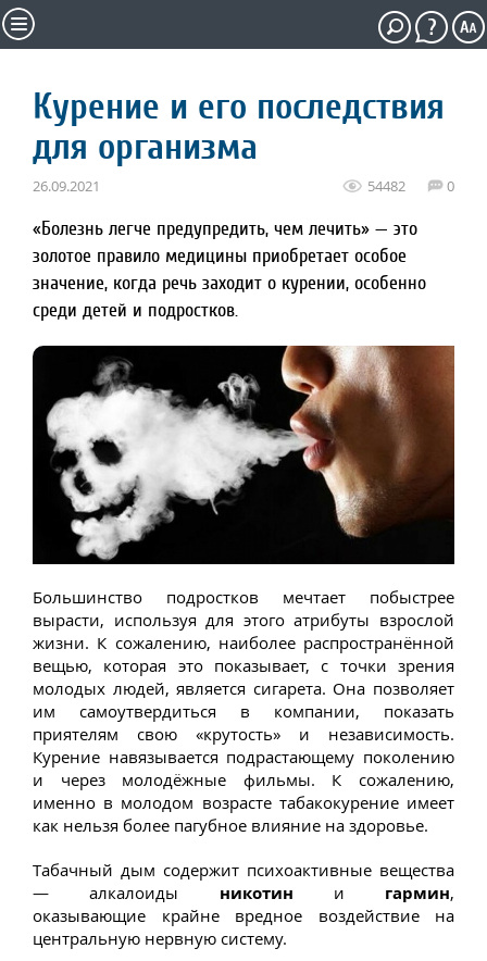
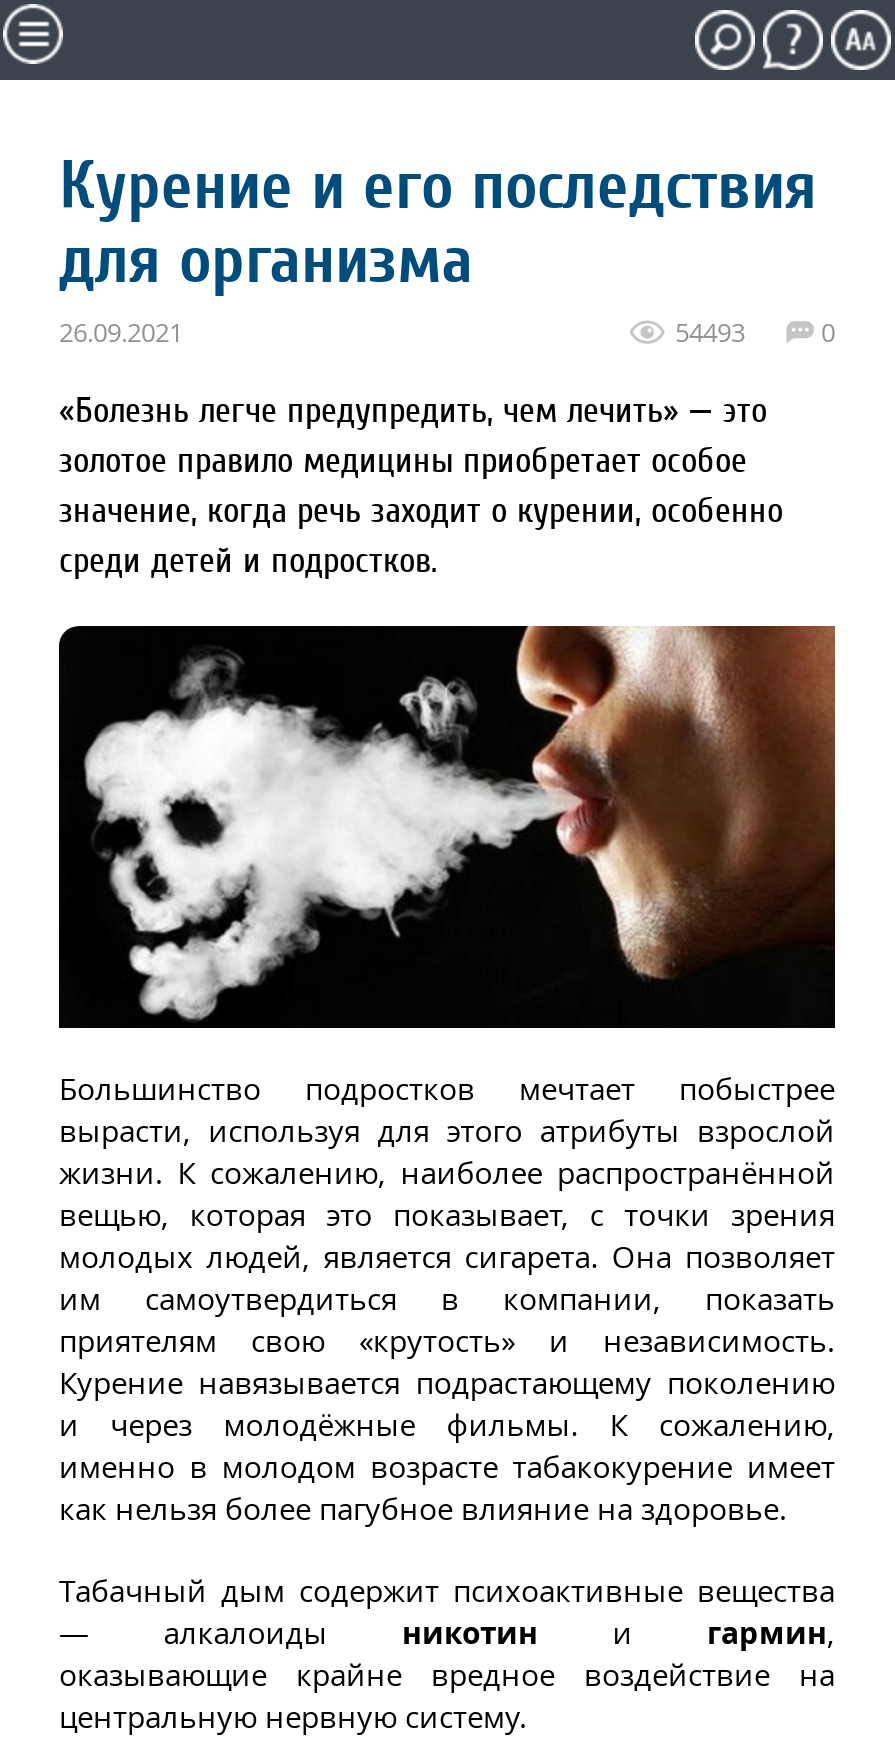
[367,176,405,196] 54482 -> [675,314,745,350] 54493

